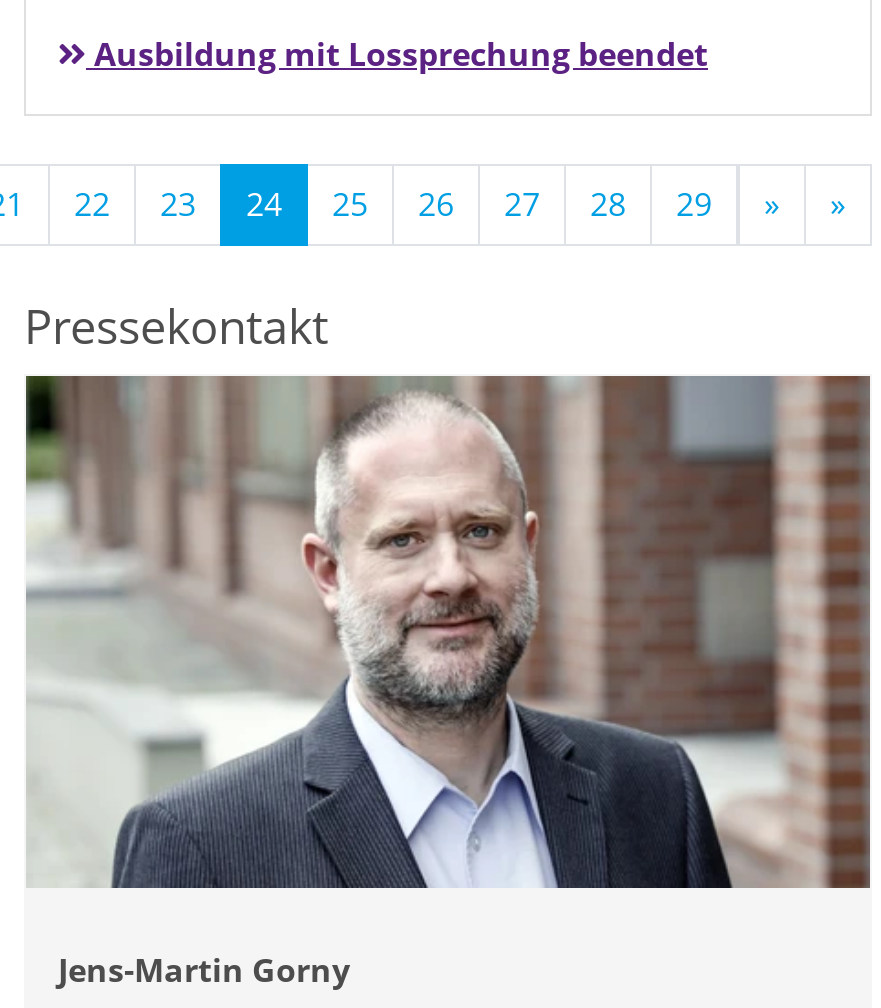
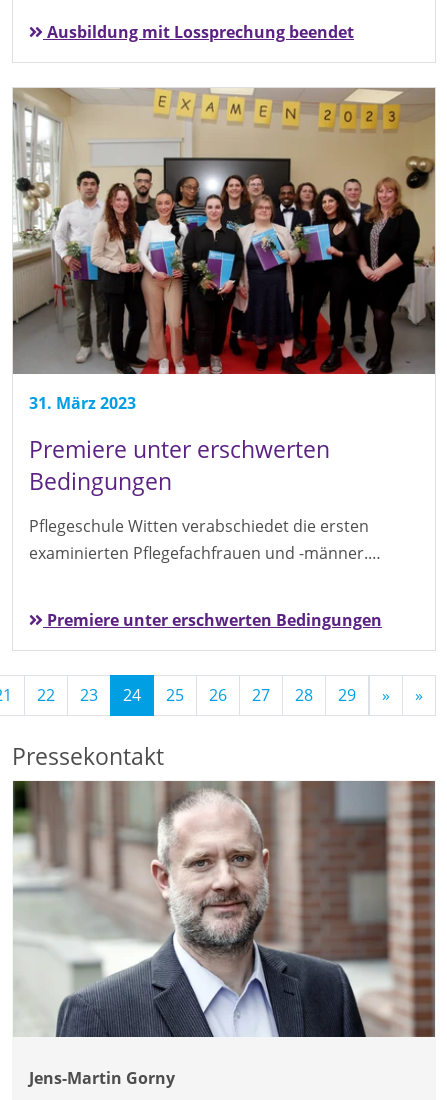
none -> [12,87,436,631] [image] | 31. März 2023 | Premiere unter erschwerten | Bedingungen | Pflegeschule Witten verabschiedet die ersten | examinierten Pflegefachfrauen und -männer.… | Premiere unter erschwerten Bedingungen

